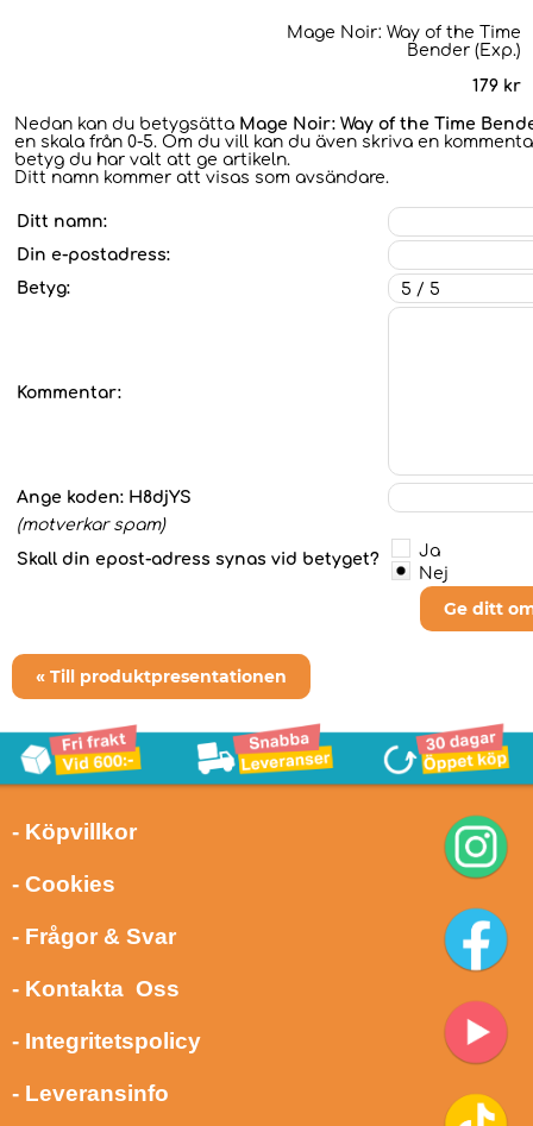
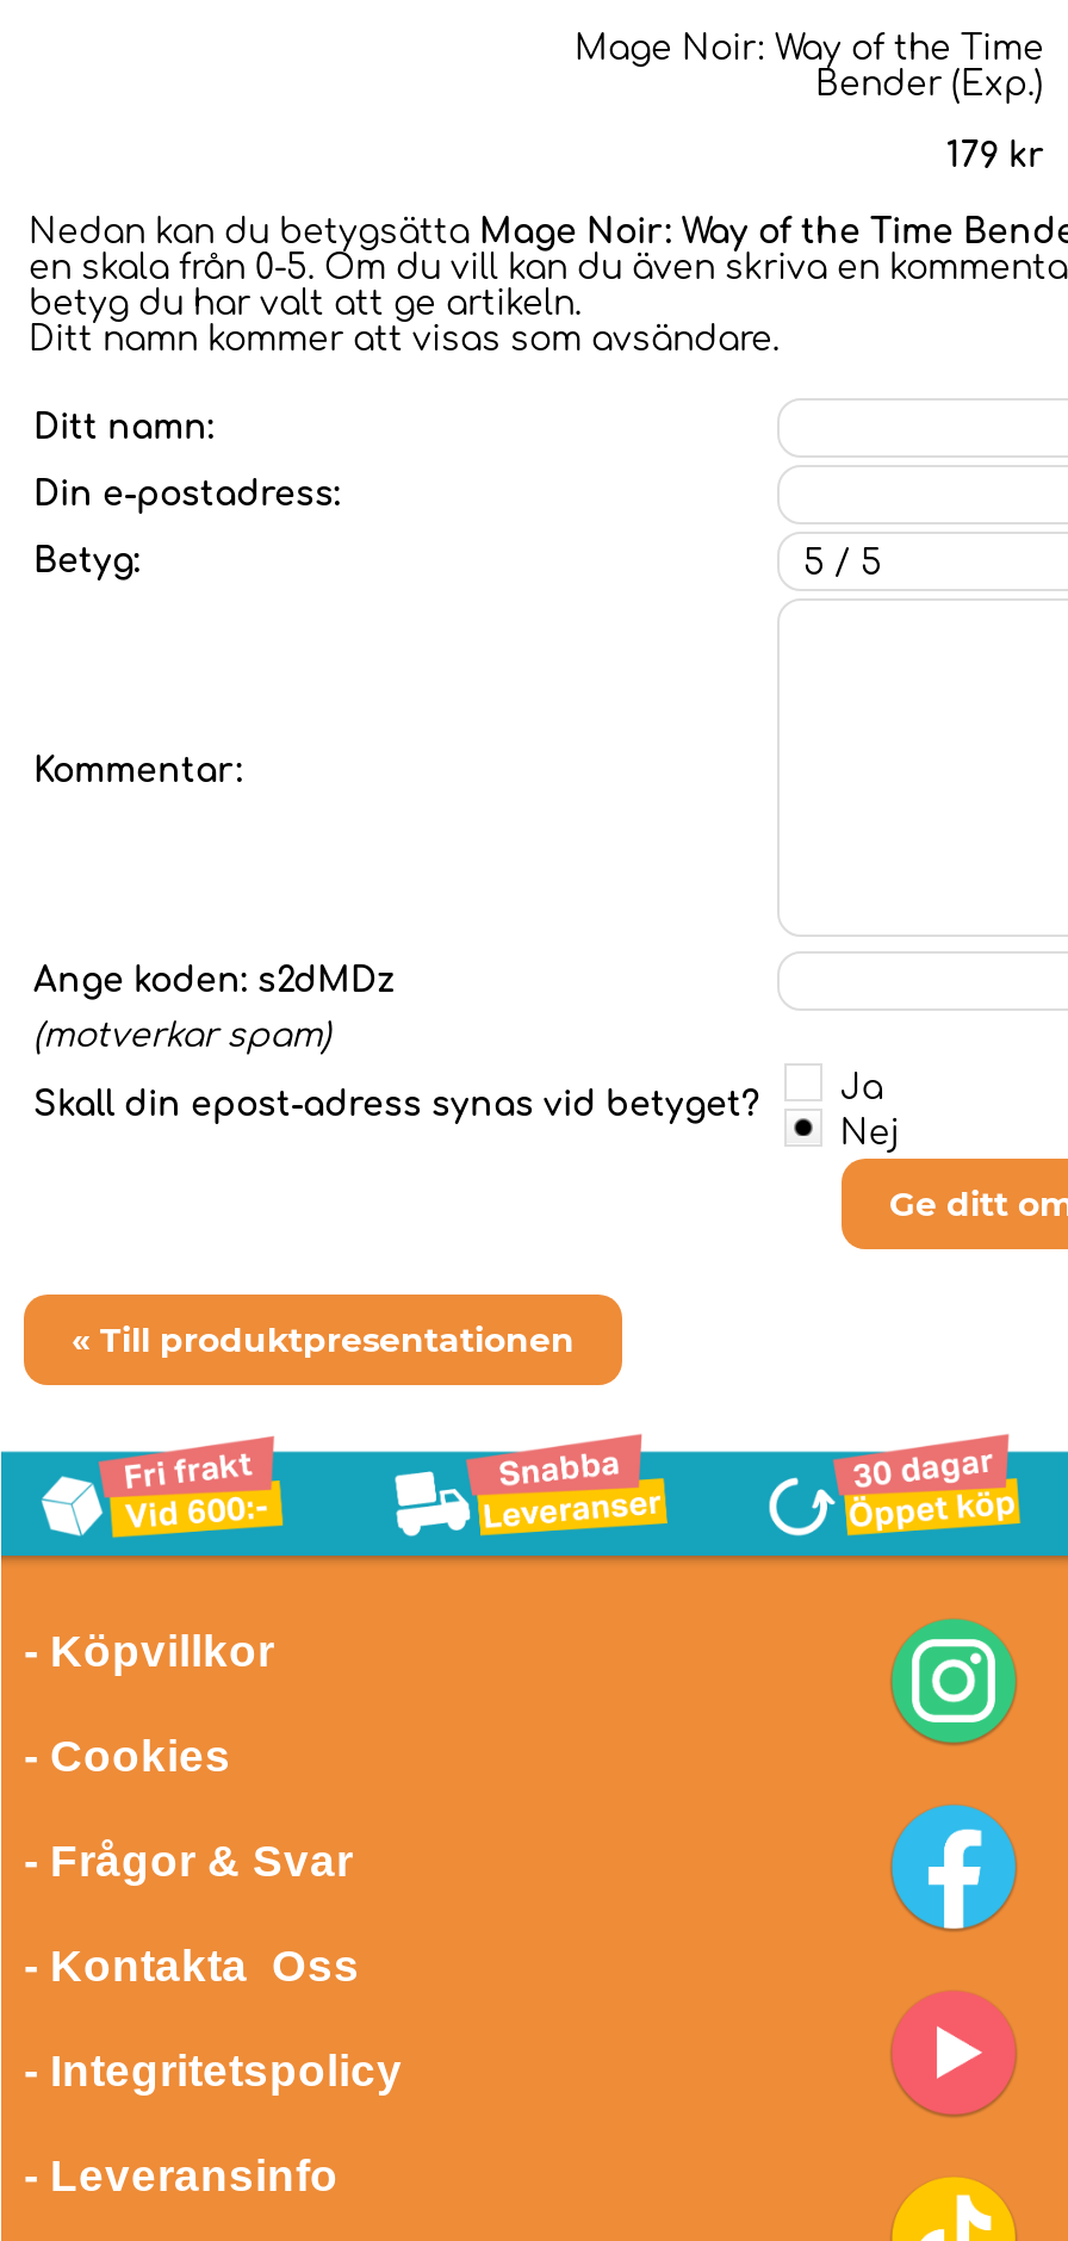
[17,488,192,506] Ange koden: H8djYS -> [33,962,396,998] Ange koden: s2dMDz

